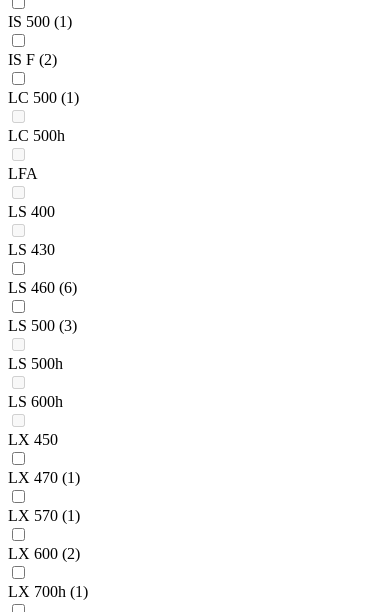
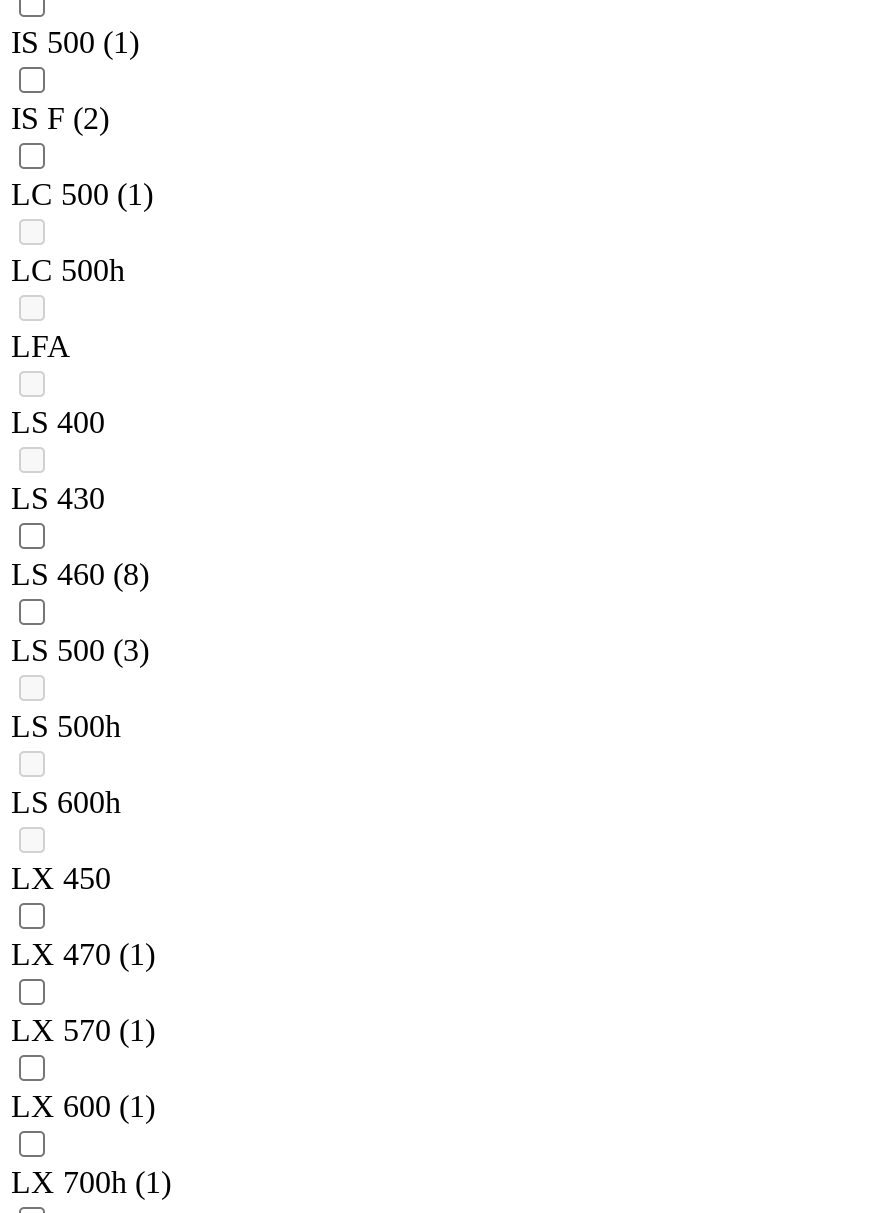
[8,279,77,296] LS 460 (6) -> [11,558,149,592] LS 460 (8)
[8,545,80,562] LX 600 (2) -> [11,1090,155,1124] LX 600 (1)

